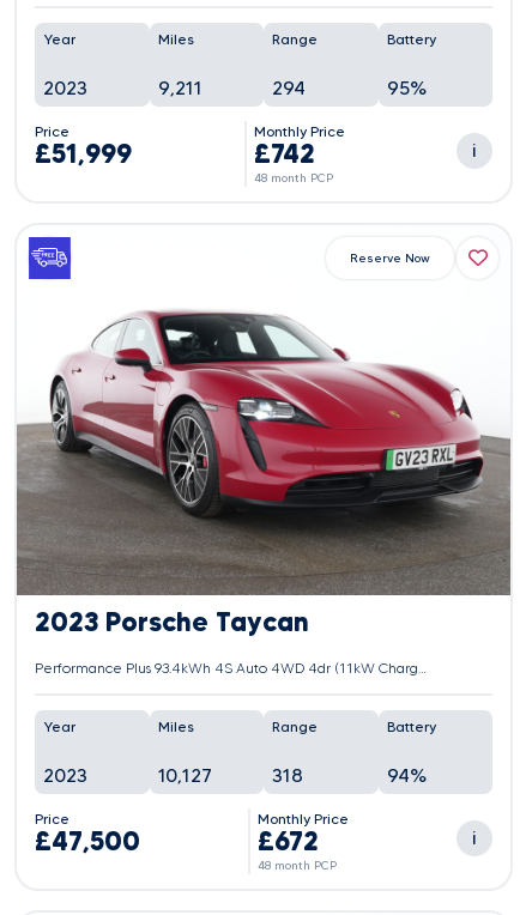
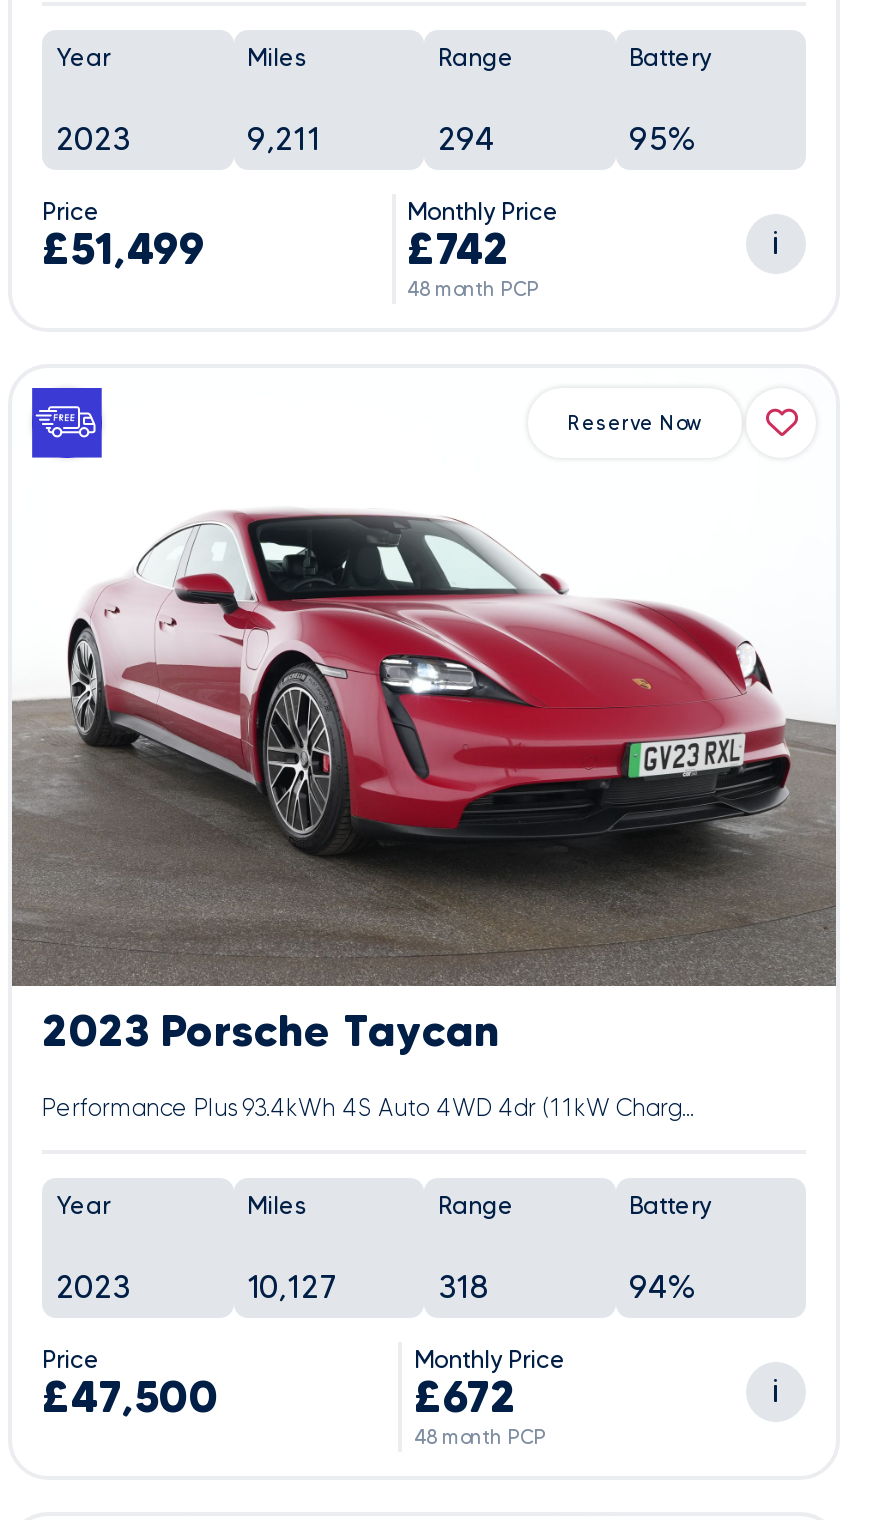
[35,137,132,170] £51,999 -> [42,221,204,275] £51,499

